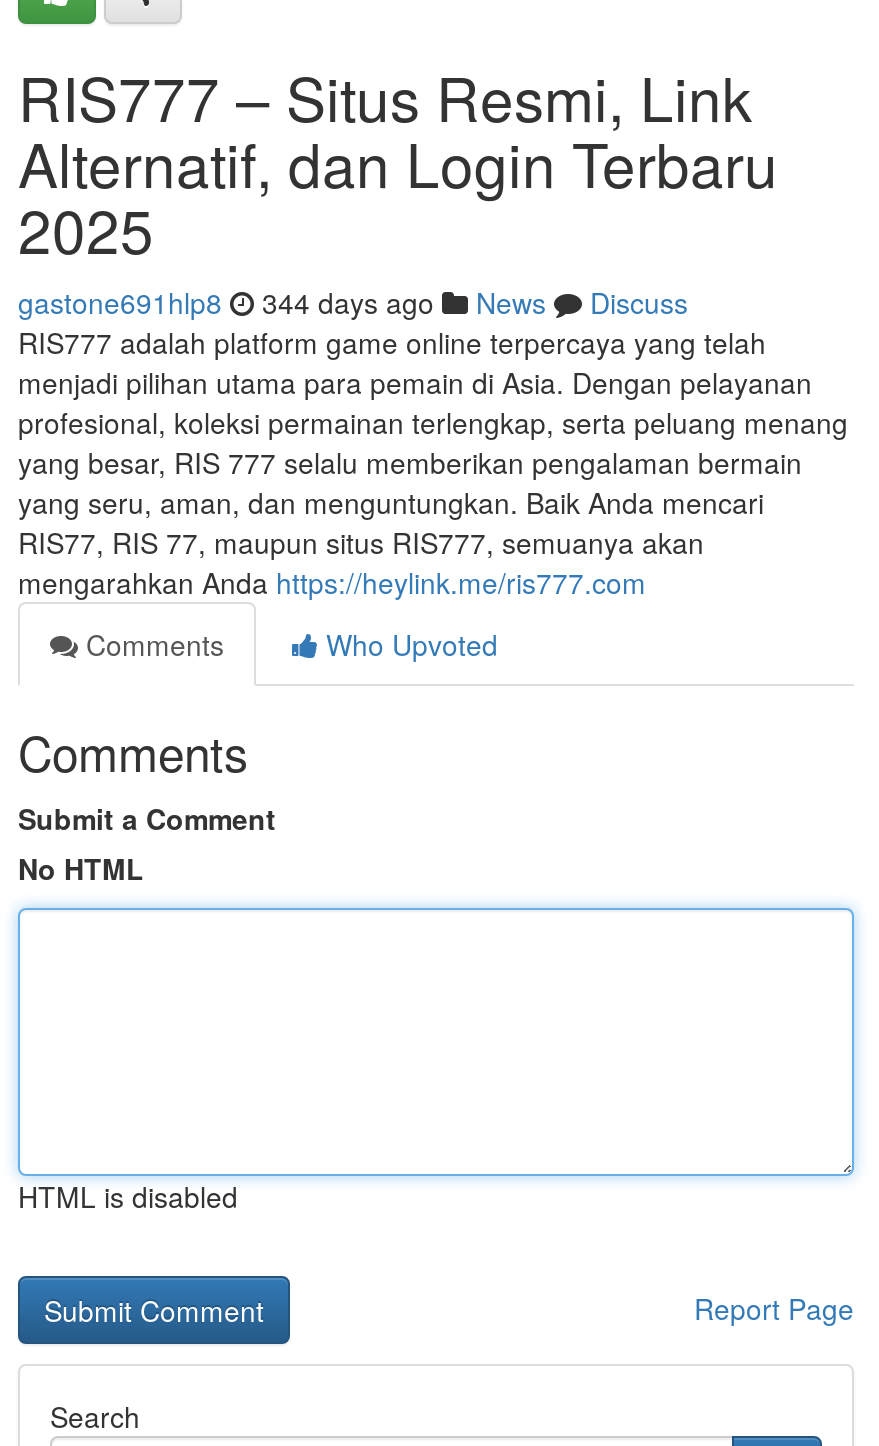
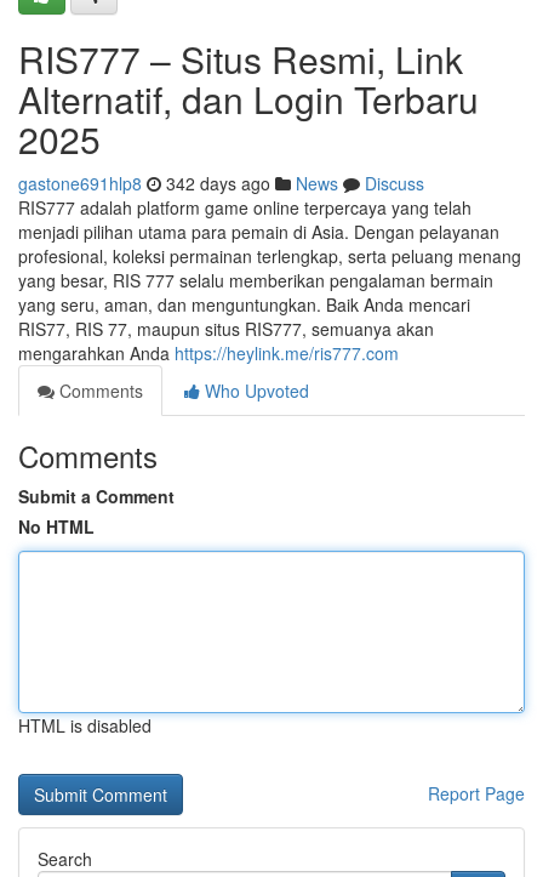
[18,282,688,322] gastone691hlp8 344 days ago News Discuss -> [18,171,424,195] gastone691hlp8 342 days ago News Discuss

